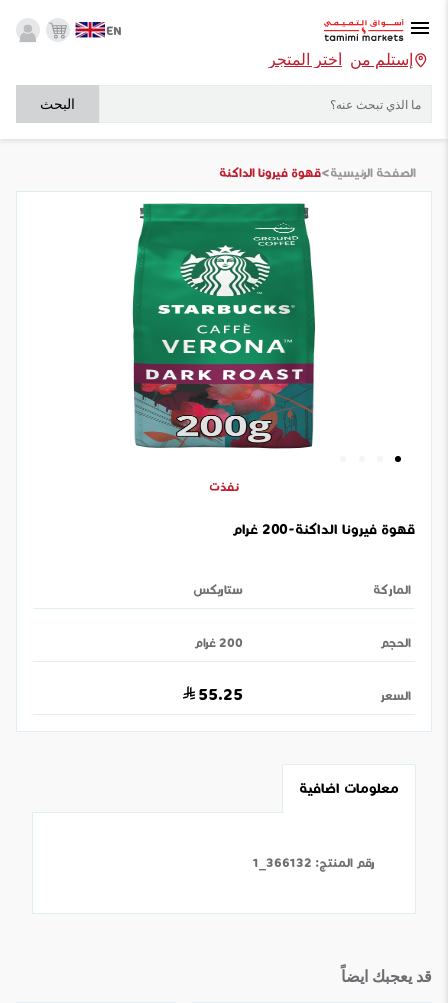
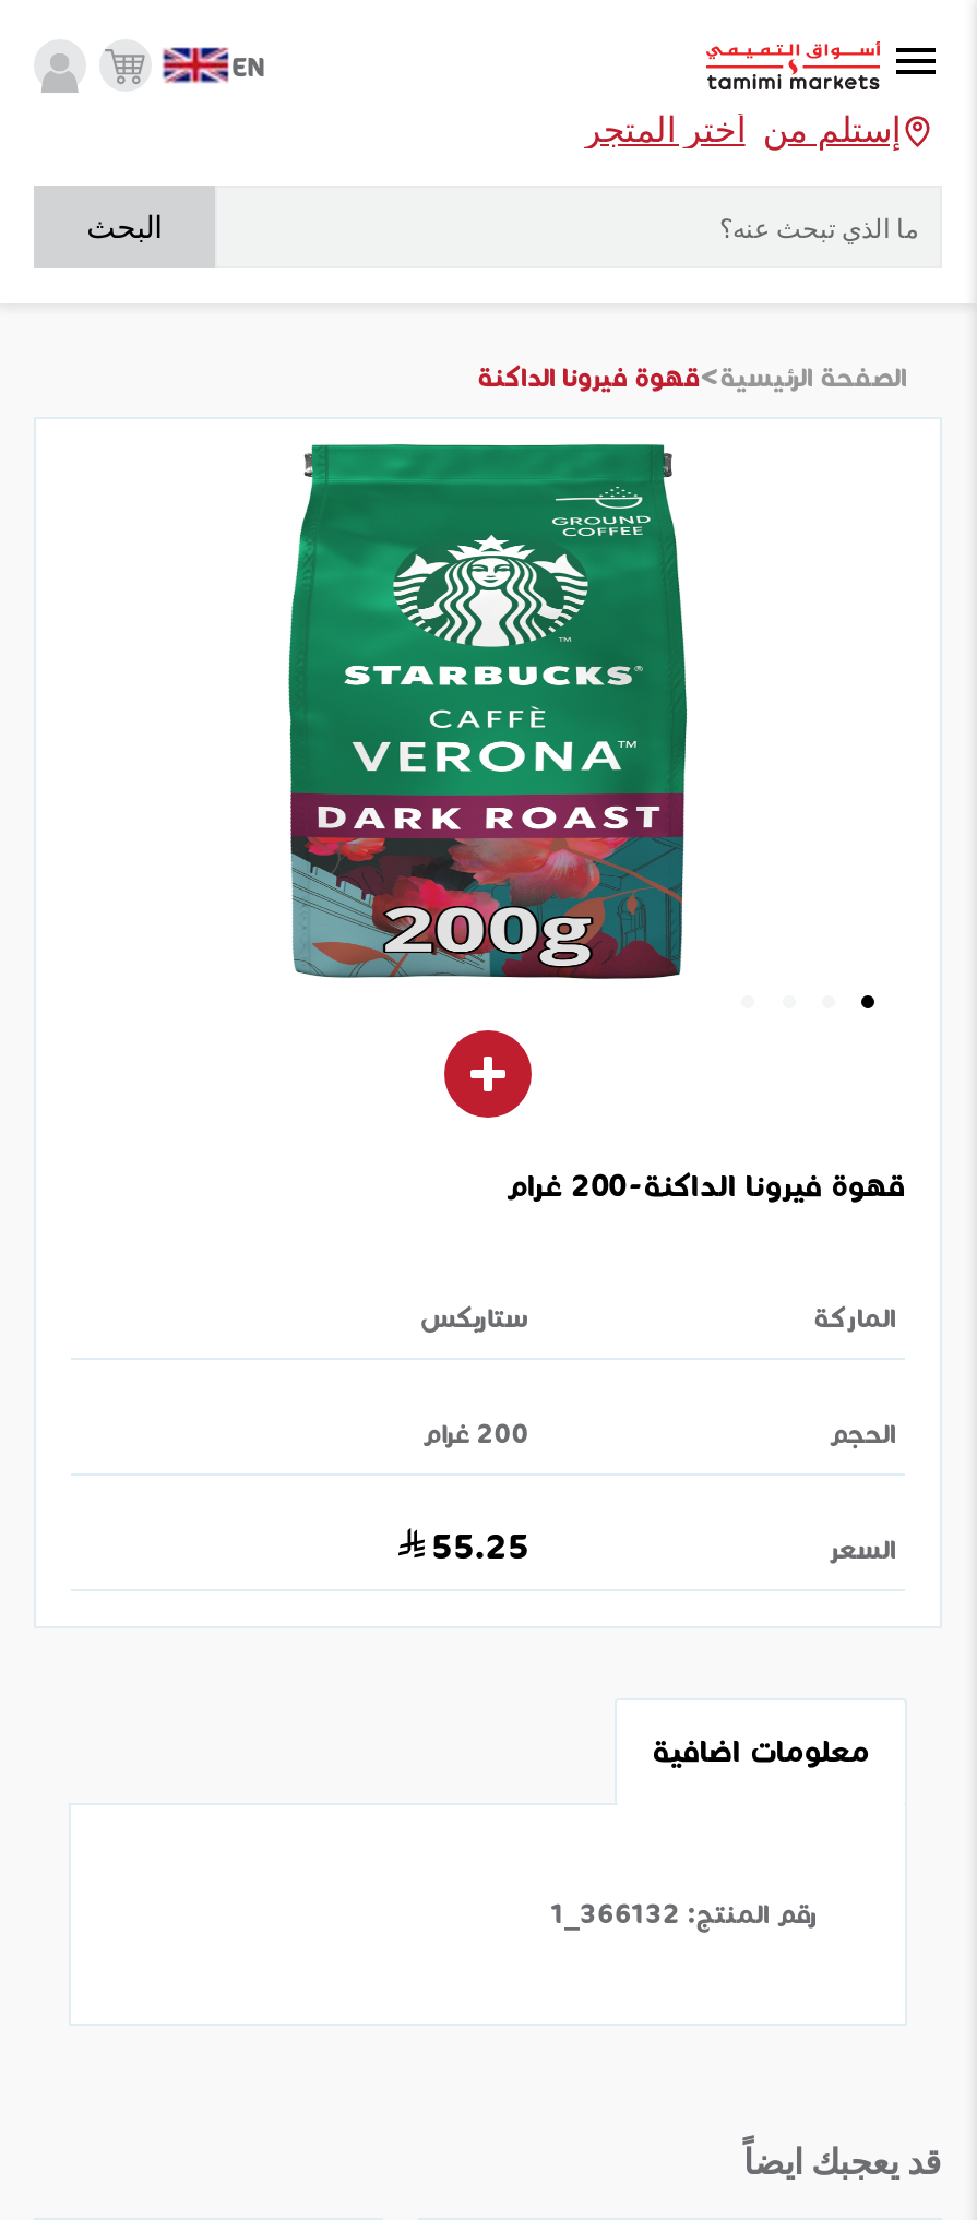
[209,479,239,494] نفذت -> none

